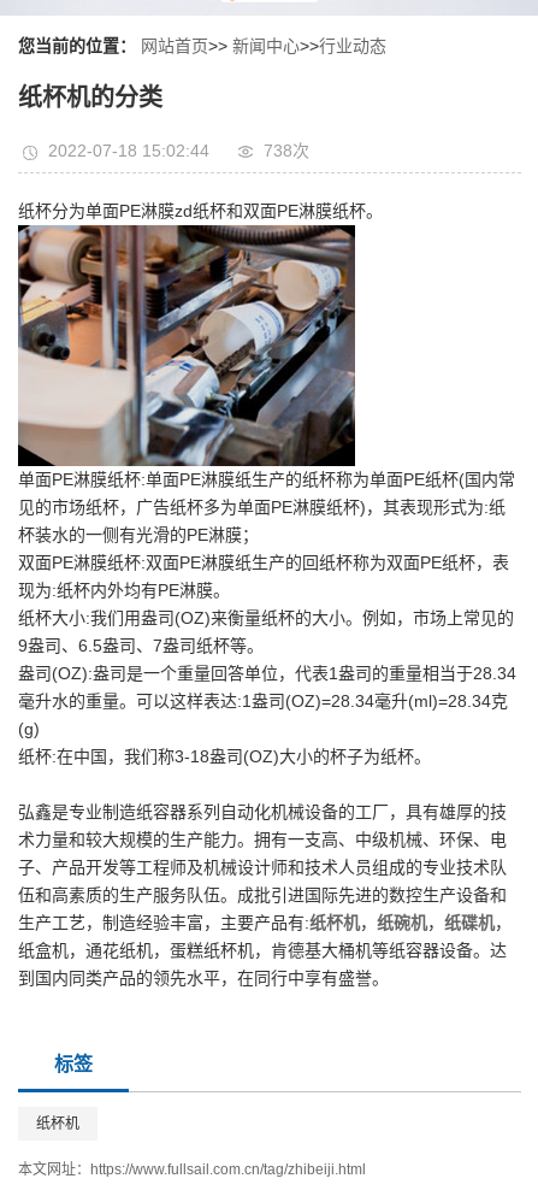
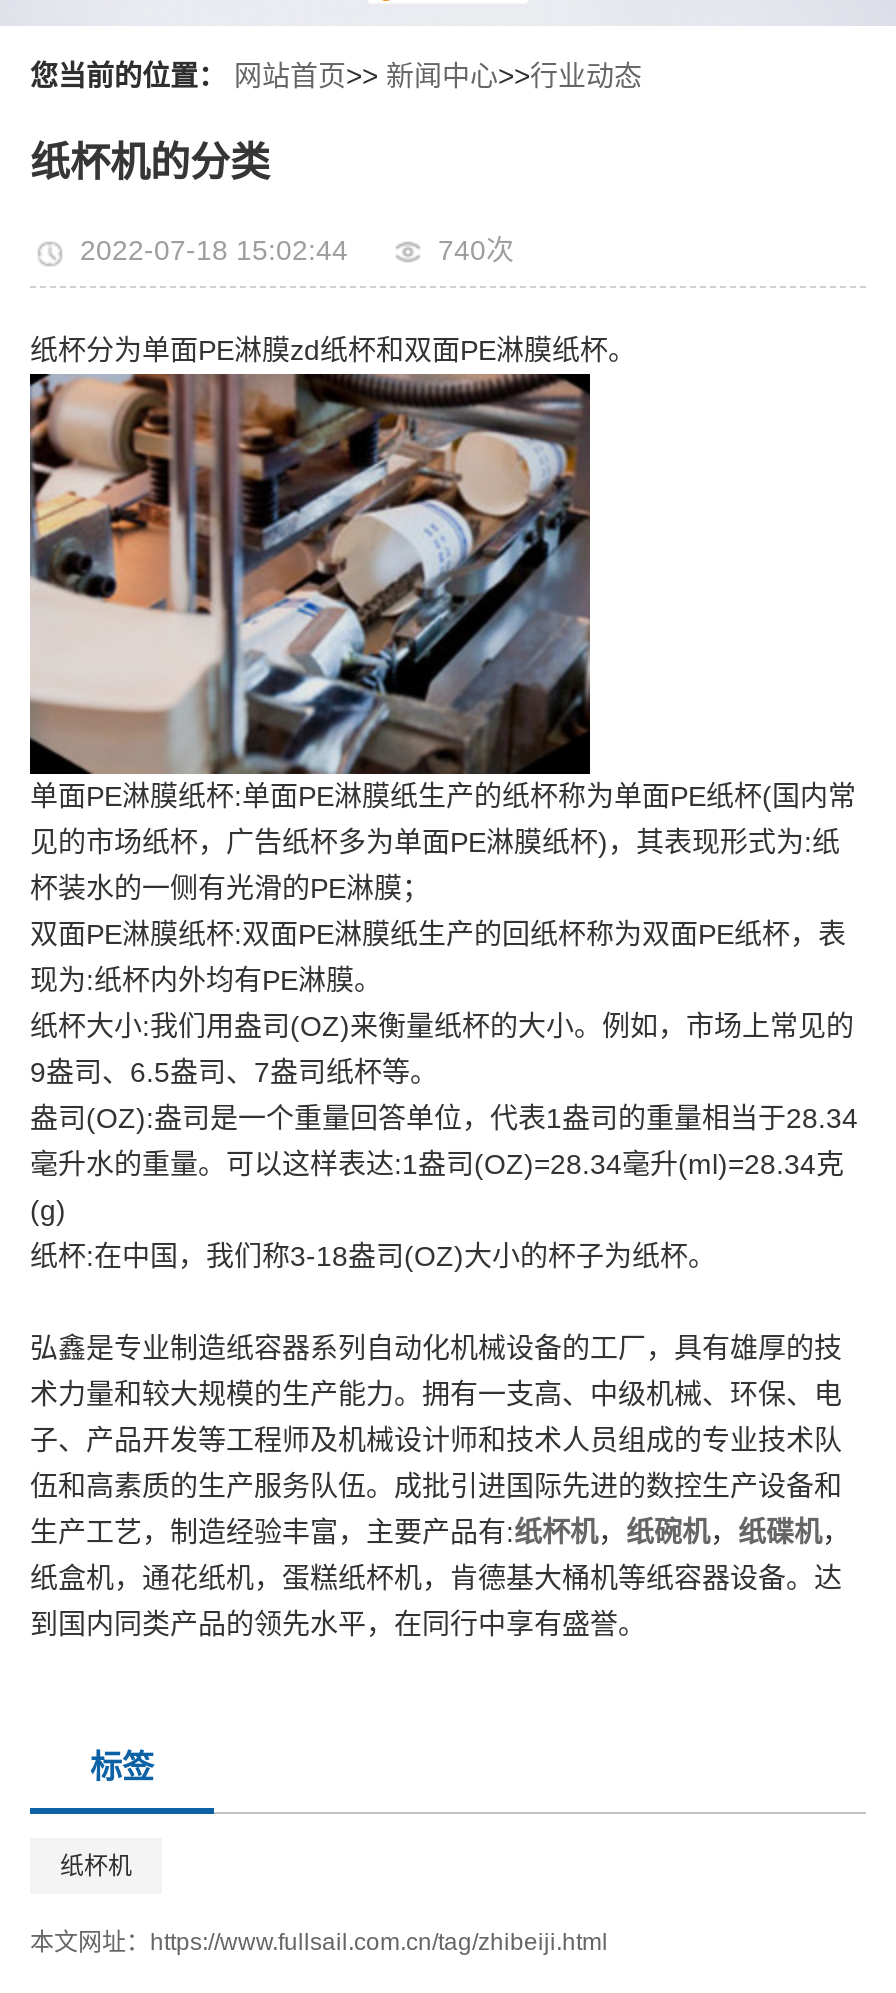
[264,141,309,160] 738次 -> [438,234,514,266] 740次

